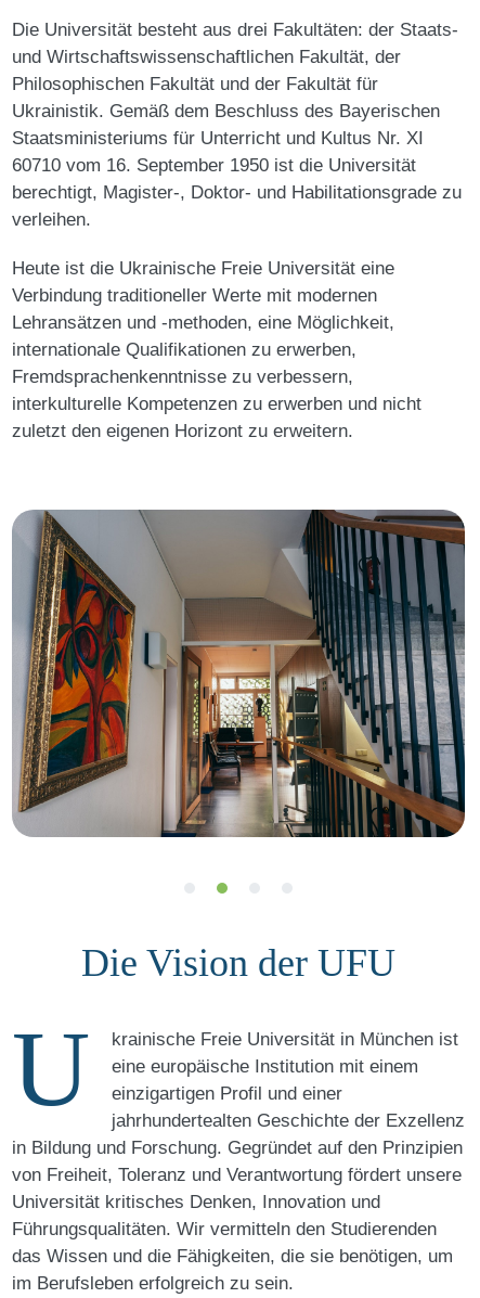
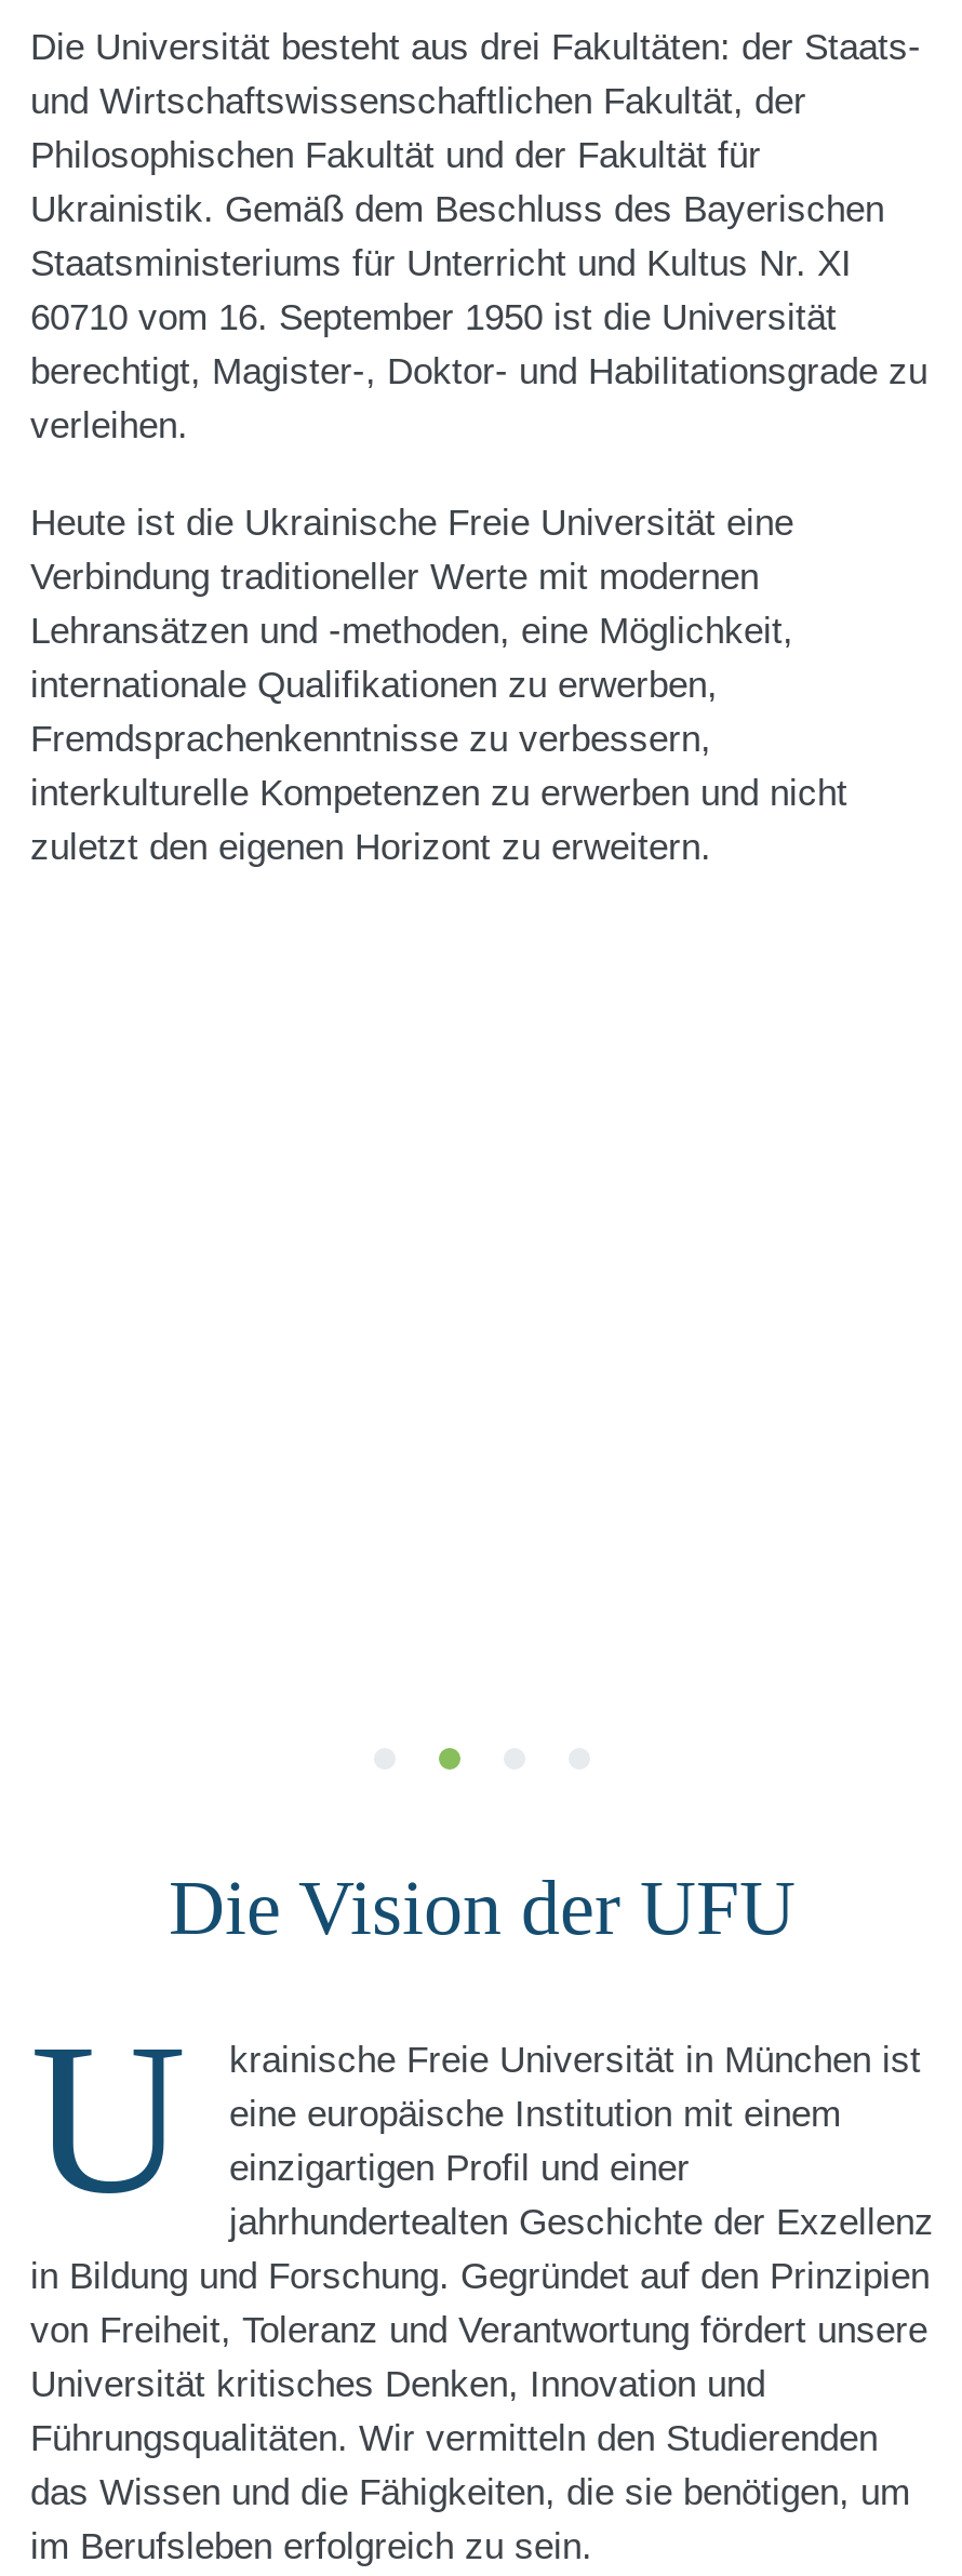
[11,509,466,838] [image] -> none

